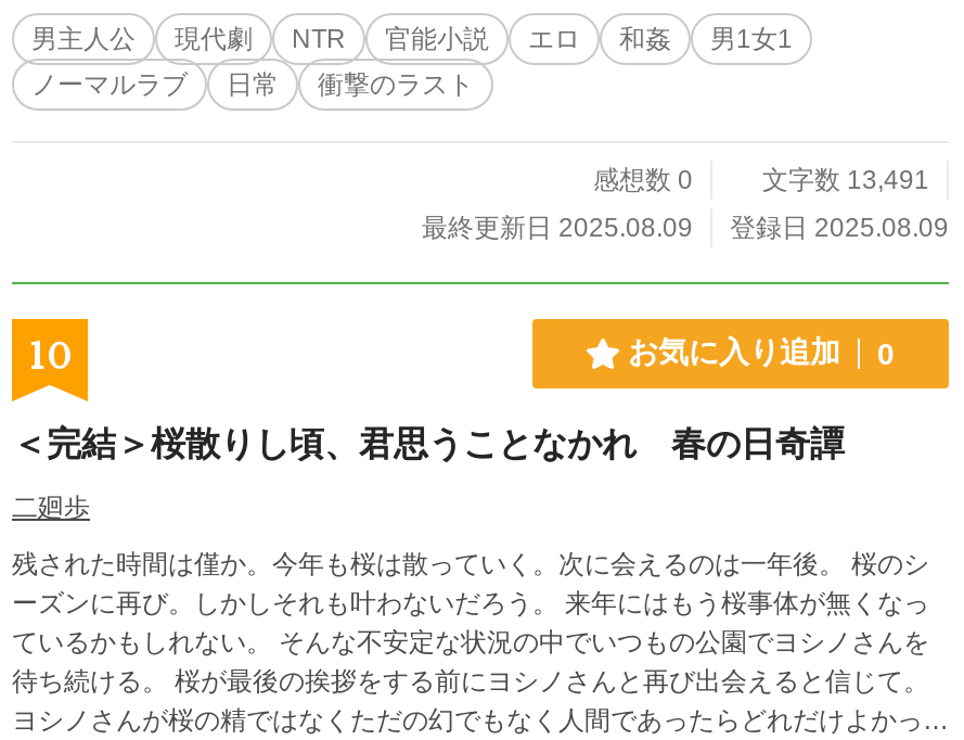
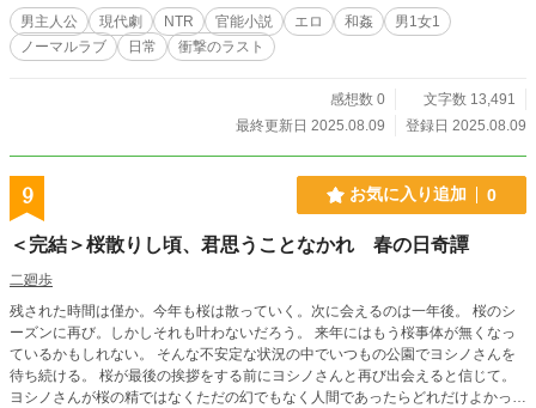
[29,334,70,378] 10 -> [21,184,33,208] 9

